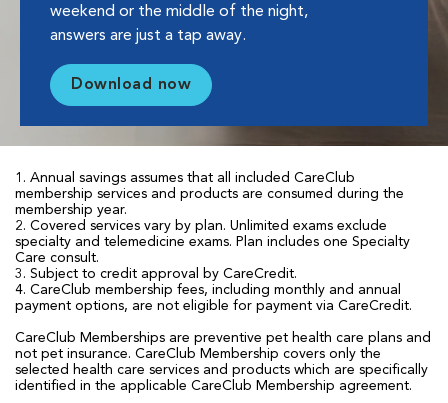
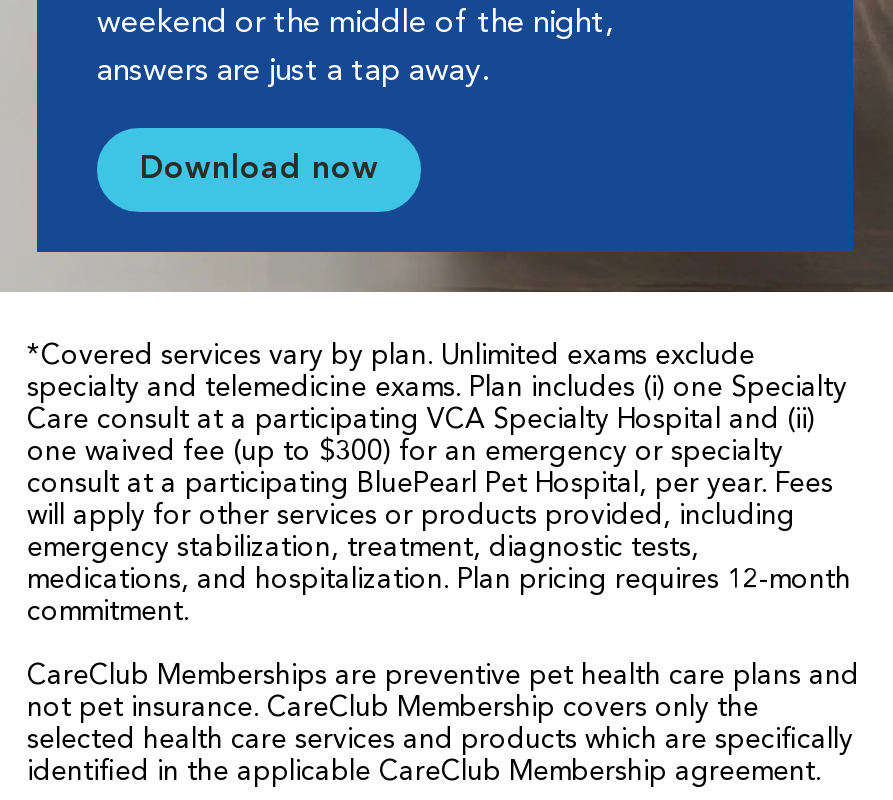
[15,171,412,313] 1. Annual savings assumes that all included CareClub | membership services and products are consumed during the | membership year. | 2. Covered services vary by plan. Unlimited exams exclude | specialty and telemedicine exams. Plan includes one Specialty | Care consult. | 3. Subject to credit approval by CareCredit. | 4. CareClub membership fees, including monthly and annual | payment options, are not eligible for payment via CareCredit. -> [27,343,851,627] *Covered services vary by plan. Unlimited exams exclude | specialty and telemedicine exams. Plan includes (i) one Specialty | Care consult at a participating VCA Specialty Hospital and (ii) | one waived fee (up to $300) for an emergency or specialty | consult at a participating BluePearl Pet Hospital, per year. Fees | will apply for other services or products provided, including | emergency stabilization, treatment, diagnostic tests, | medications, and hospitalization. Plan pricing requires 12-month | commitment.

